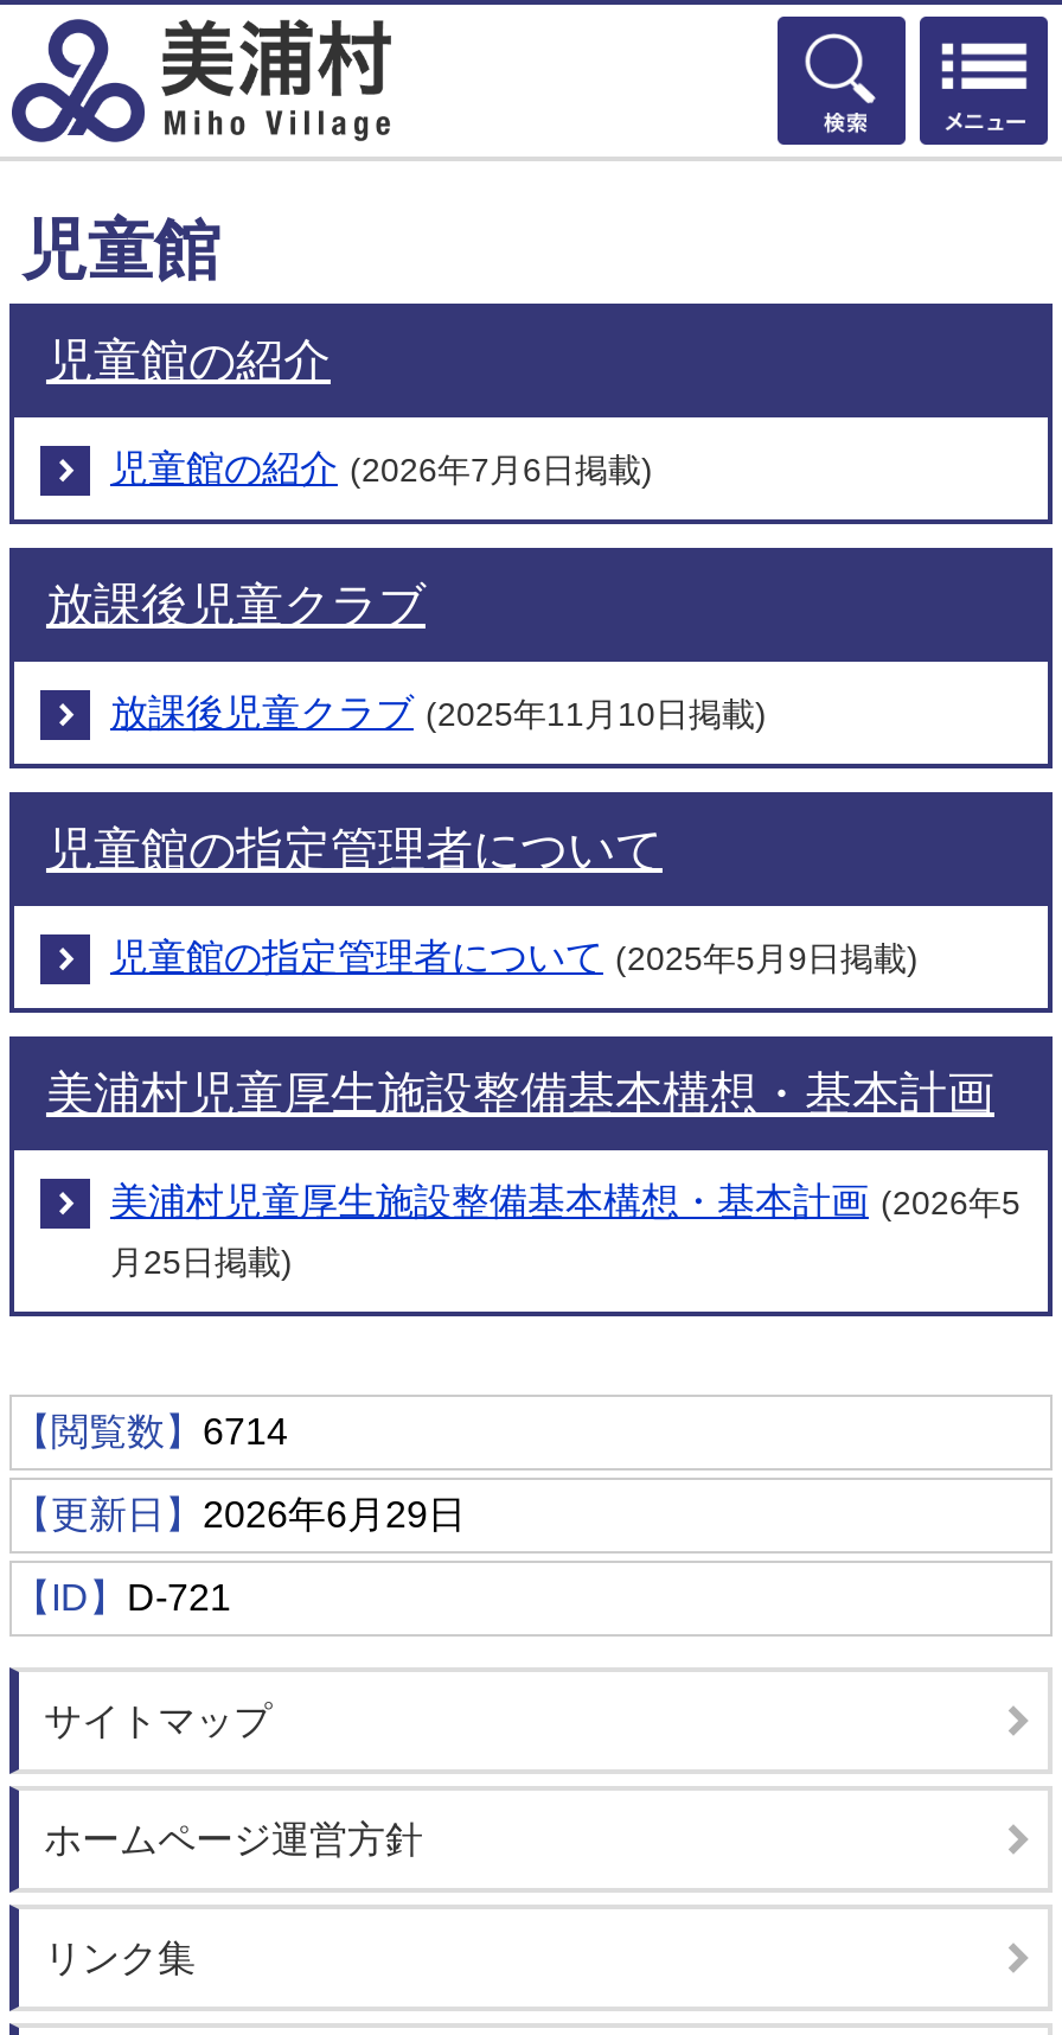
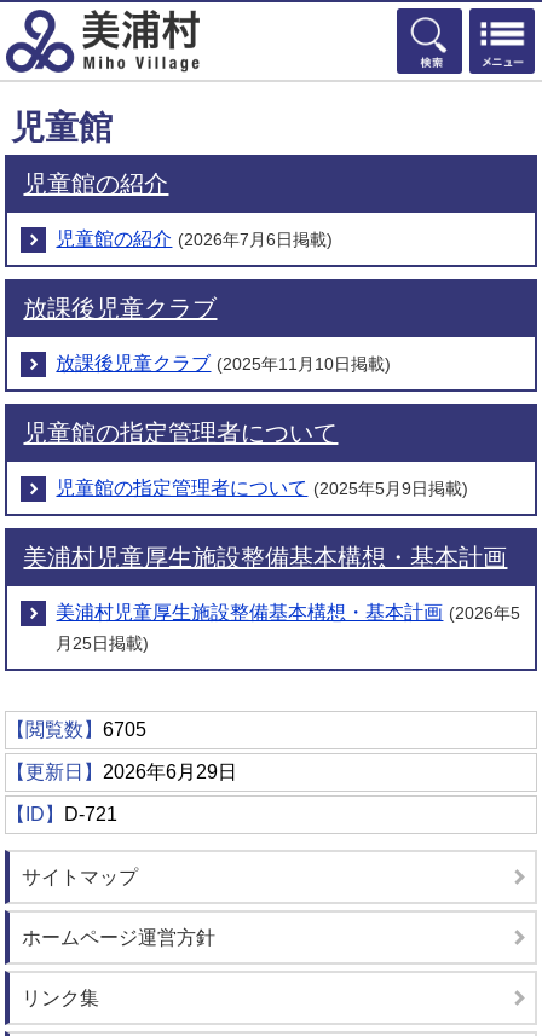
[13,1411,288,1452] 【閲覧数】6714 -> [7,719,147,740] 【閲覧数】6705

